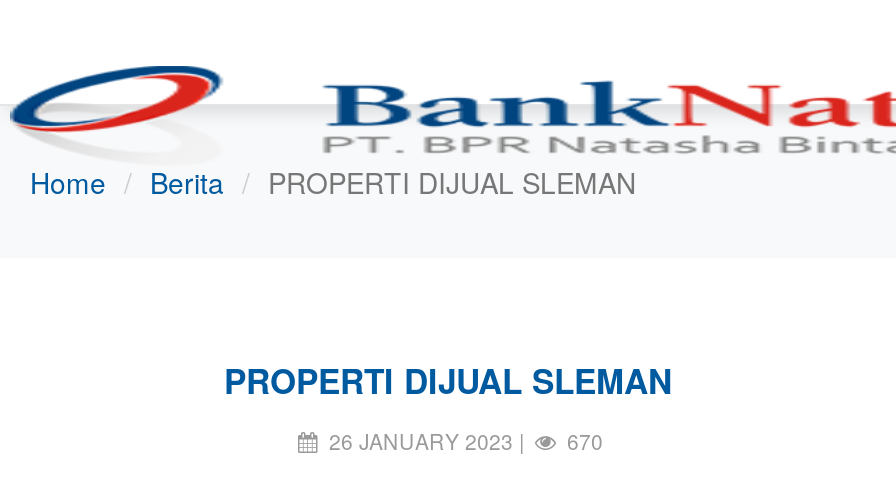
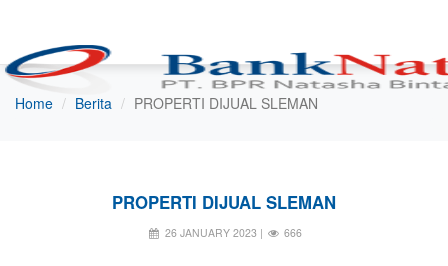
[561,426,603,456] 670 -> [280,225,301,240] 666

